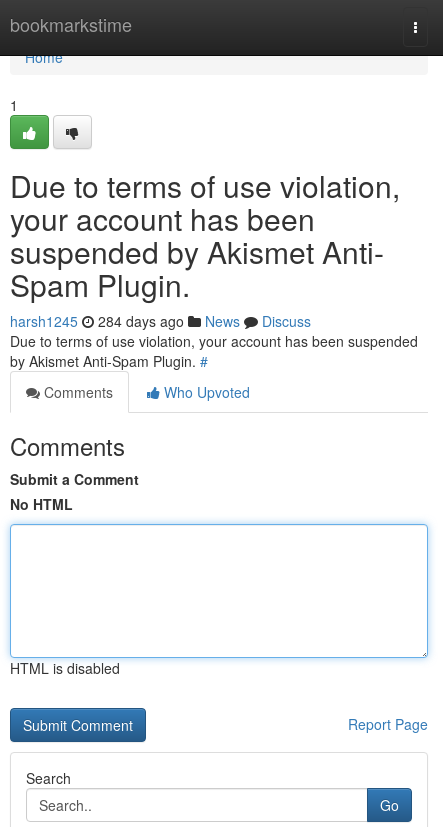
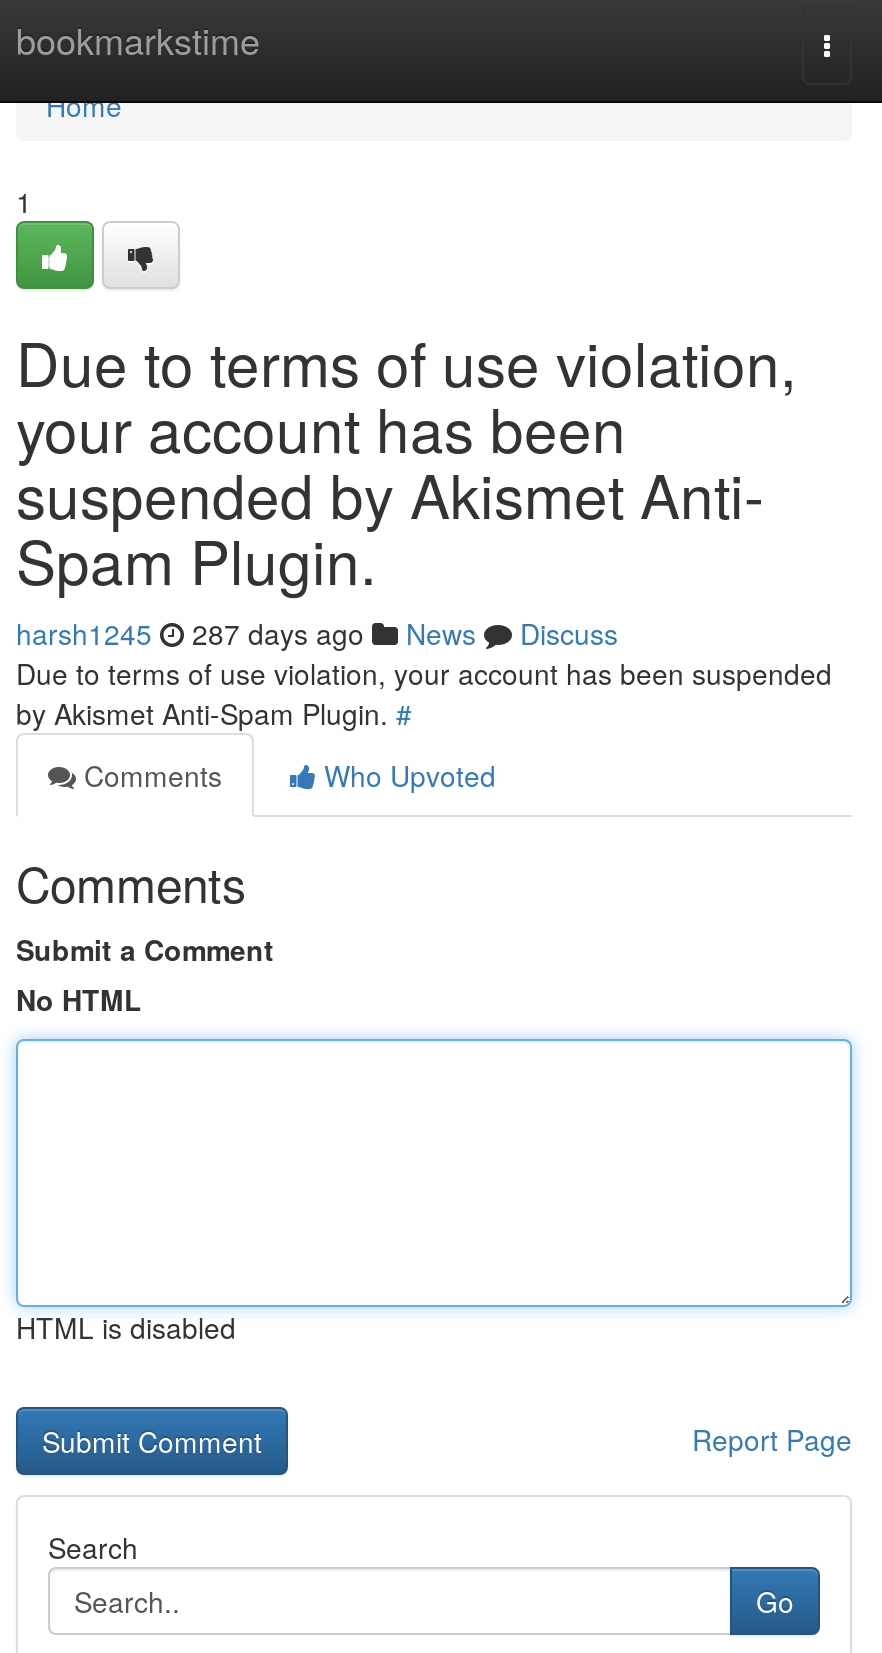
[10,311,311,331] harsh1245 284 days ago News Discuss -> [16,613,618,653] harsh1245 287 days ago News Discuss

